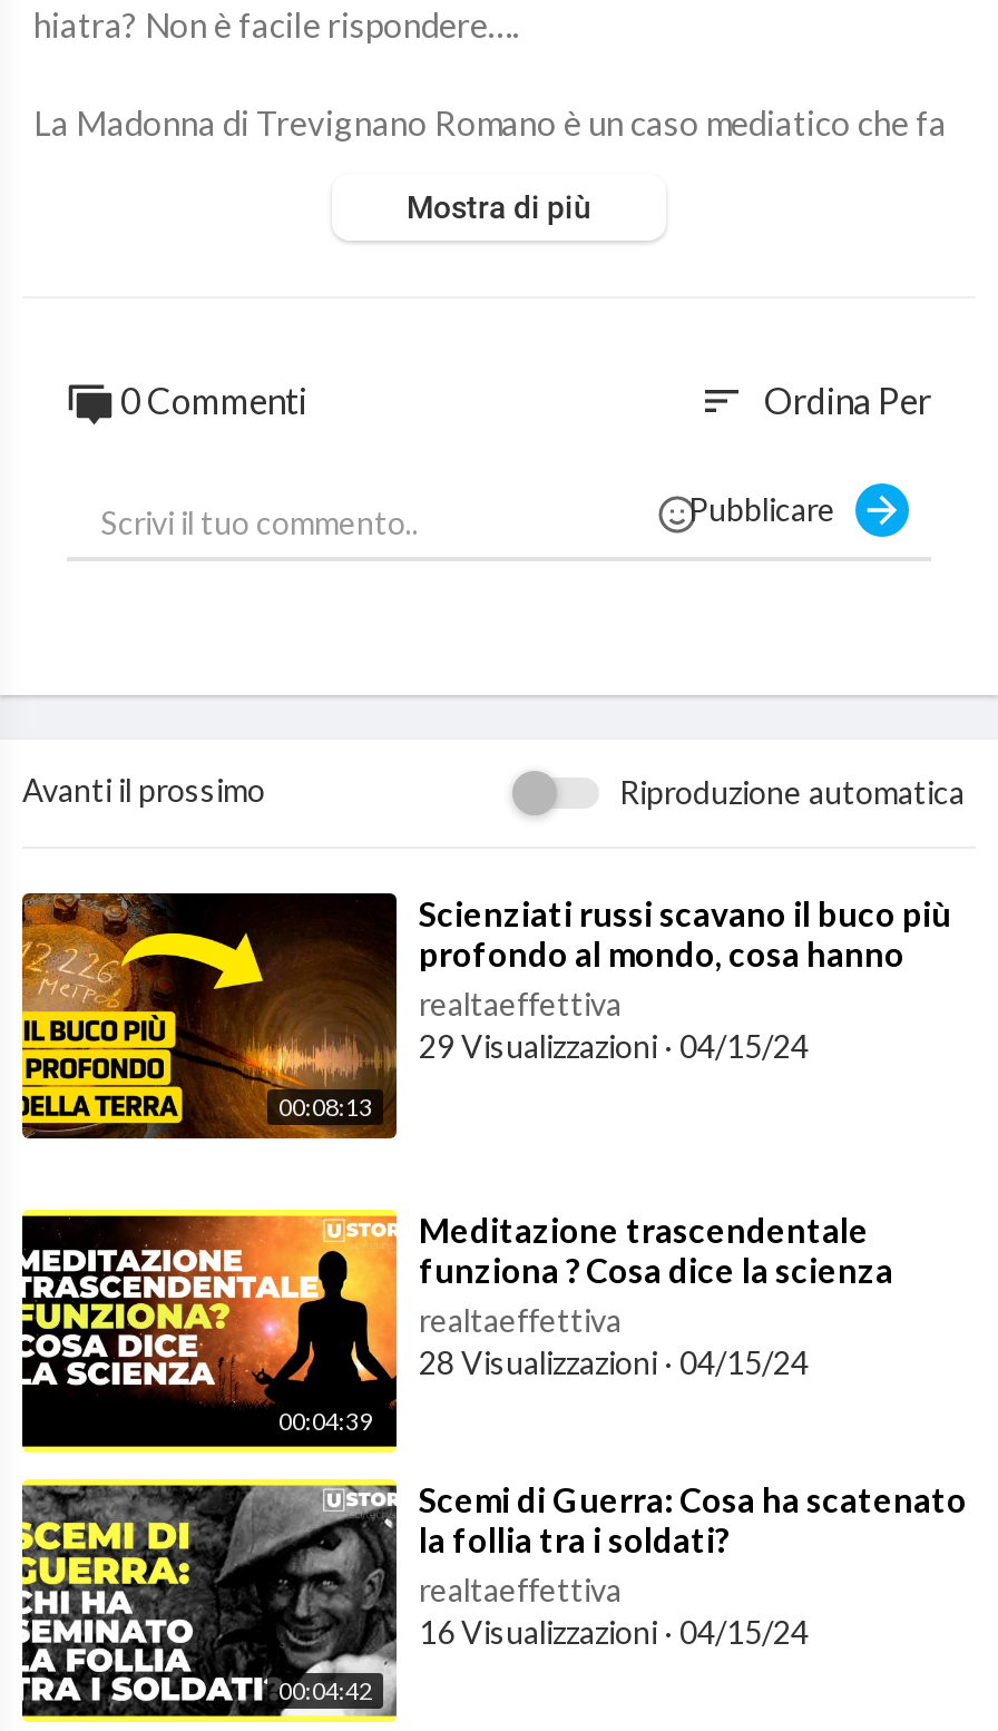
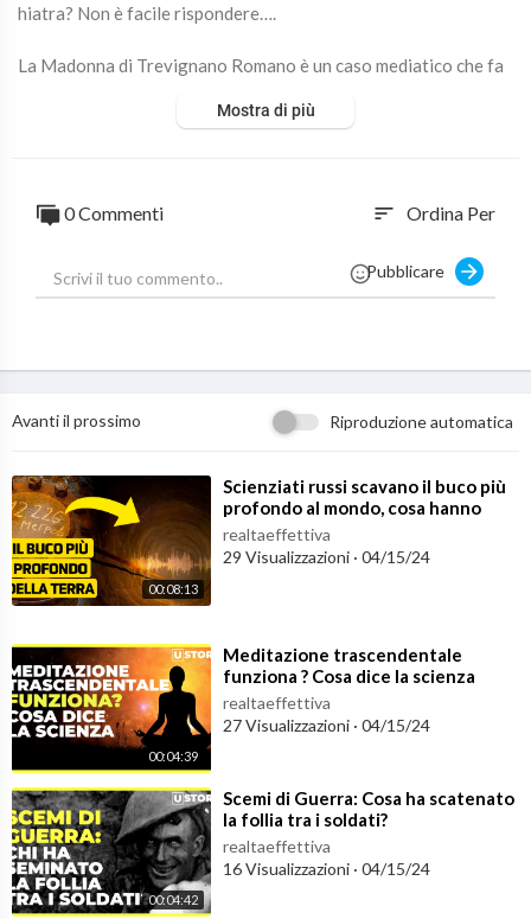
[419,1342,809,1380] 28 Visualizzazioni · 04/15/24 -> [223,715,430,735] 27 Visualizzazioni · 04/15/24

